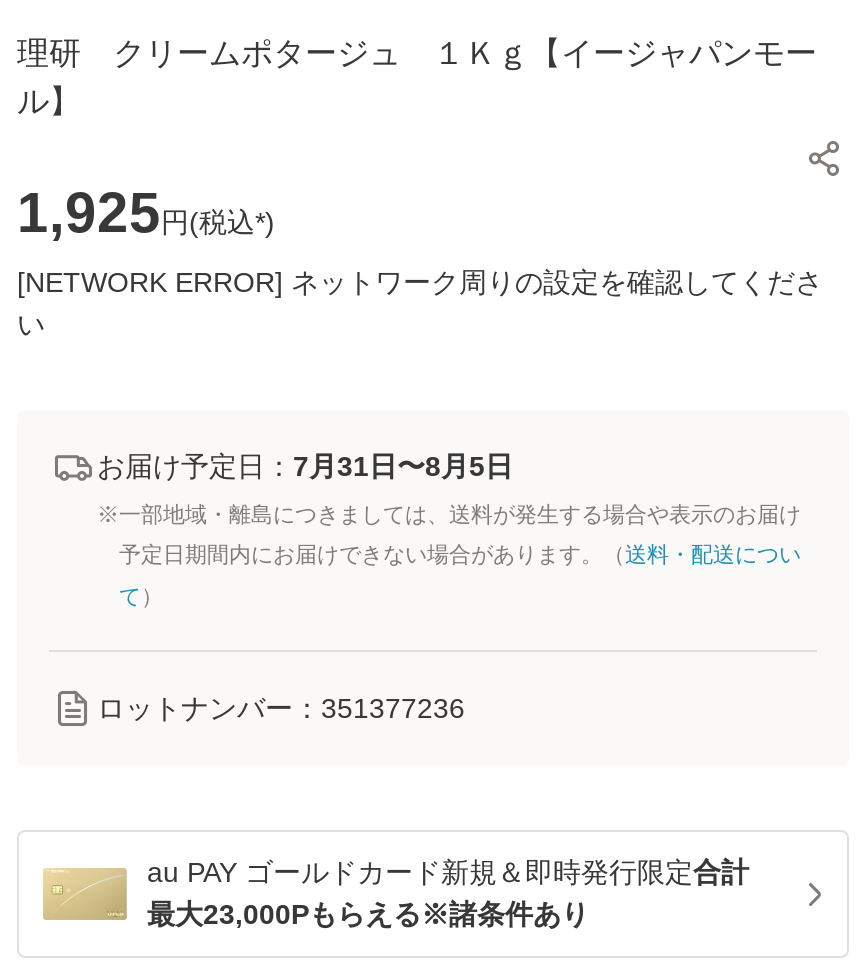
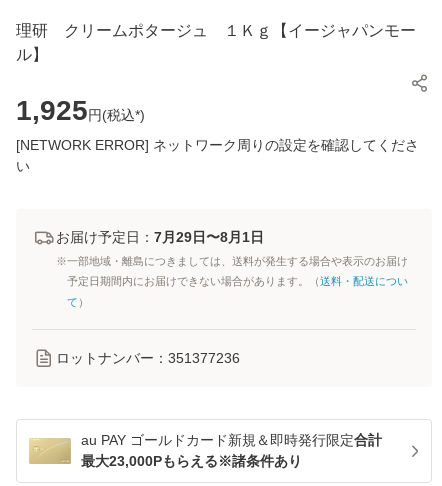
[97,450,513,482] お届け予定日：7月31日〜8月5日 -> [56,229,264,245] お届け予定日：7月29日〜8月1日

